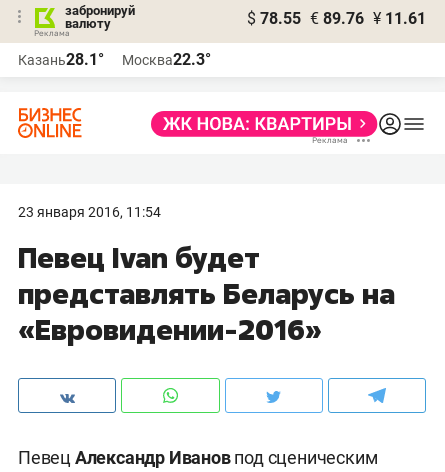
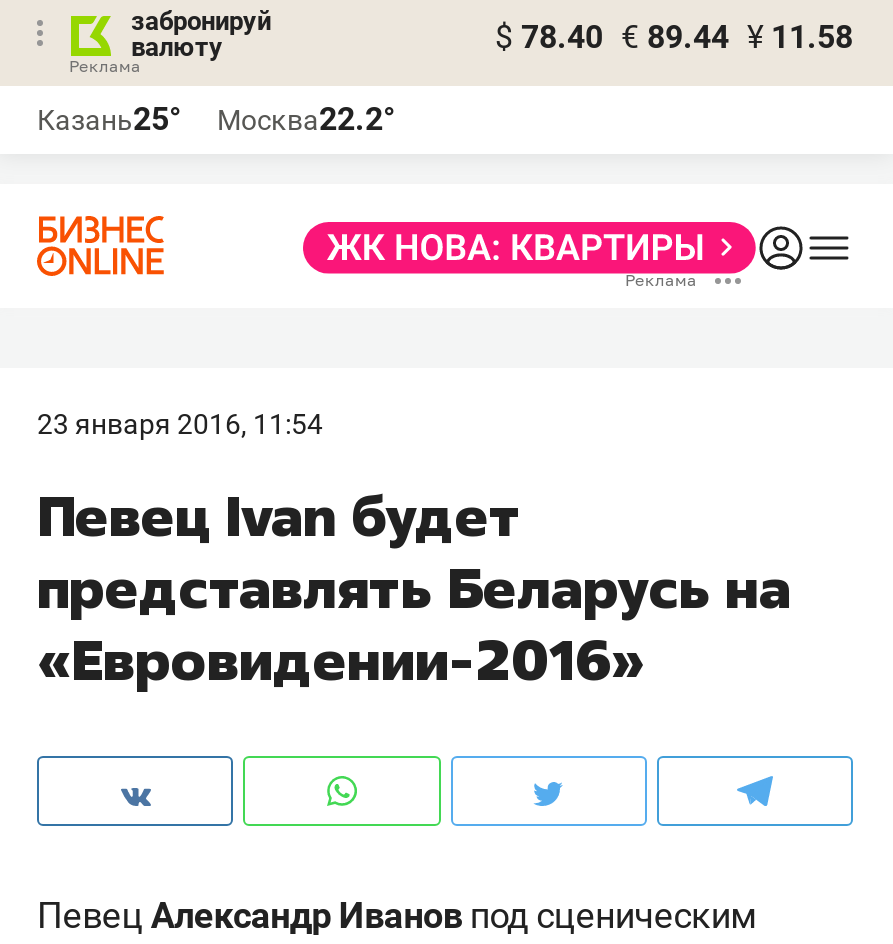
[247,9,426,28] $ 78.55 € 89.76 ¥ 11.61 -> [495,18,853,56] $ 78.40 € 89.44 ¥ 11.58
[18,50,104,69] Казань28.1° -> [37,100,181,138] Казань25°
[122,50,211,69] Москва22.3° -> [217,100,395,138] Москва22.2°

